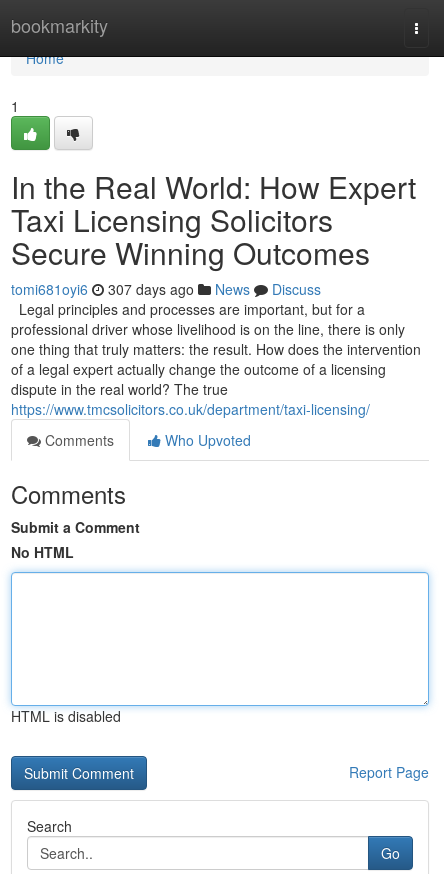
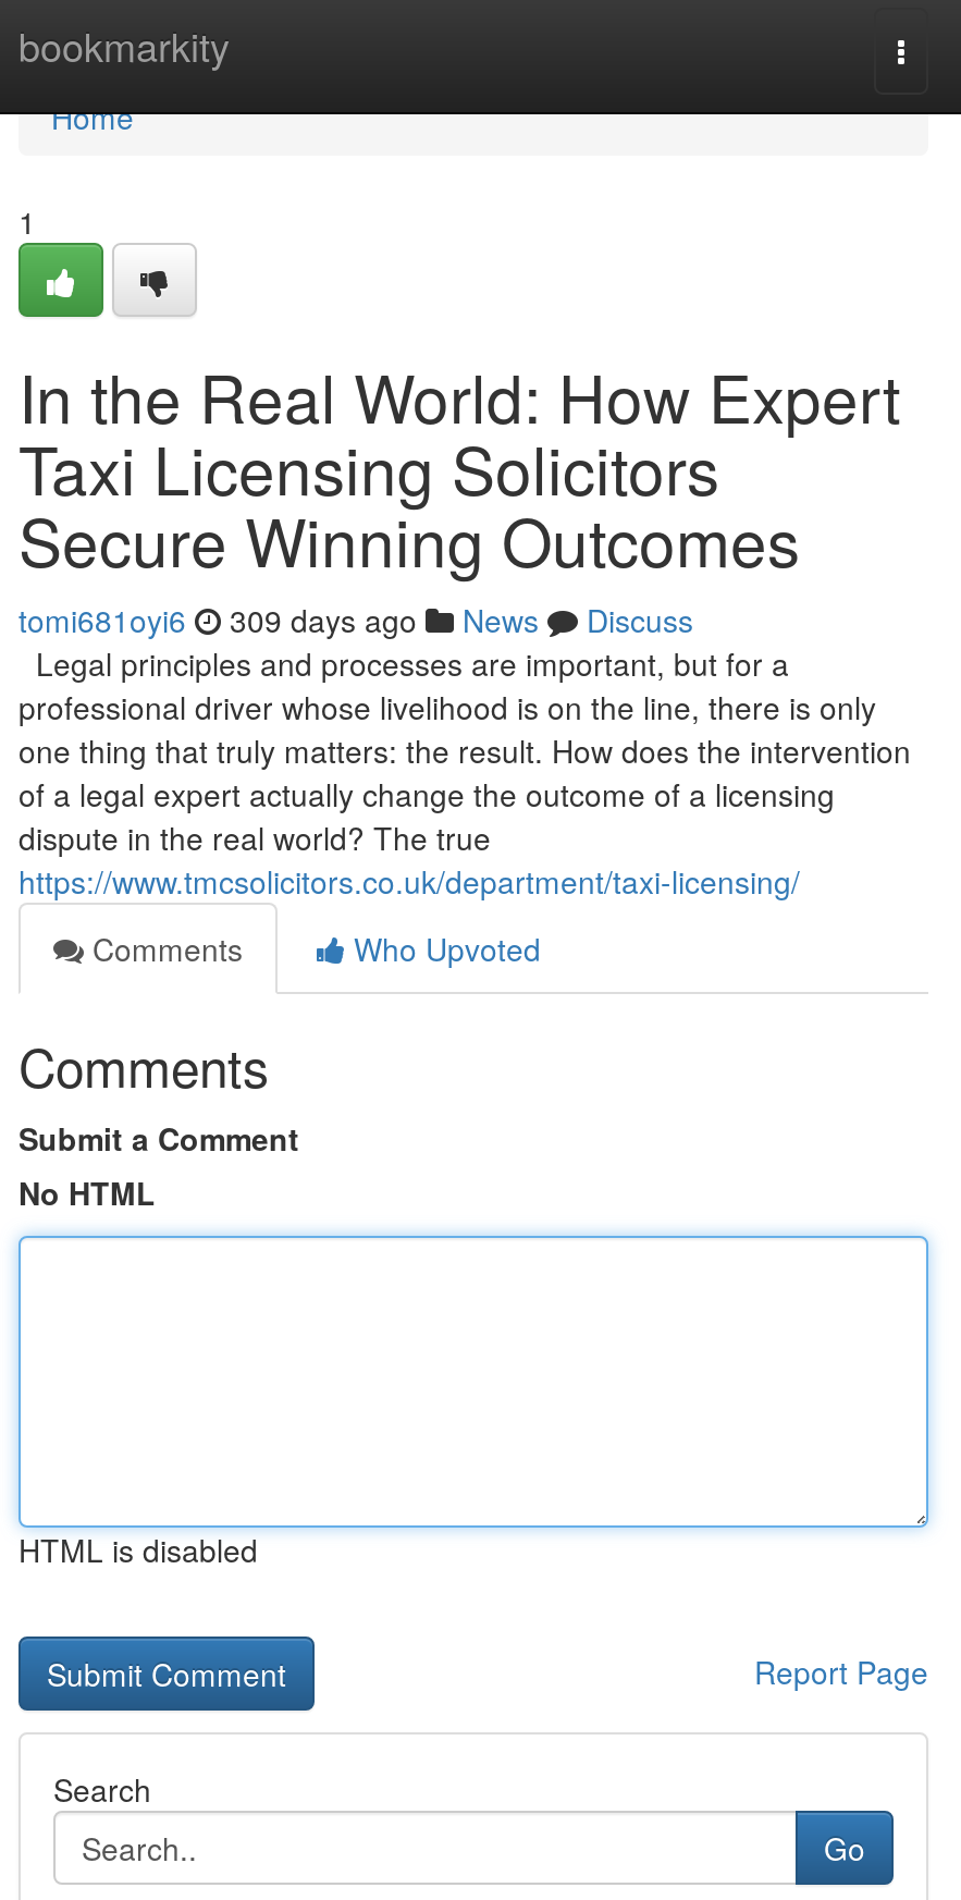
[11,279,321,299] tomi681oyi6 307 days ago News Discuss -> [19,598,693,641] tomi681oyi6 309 days ago News Discuss

